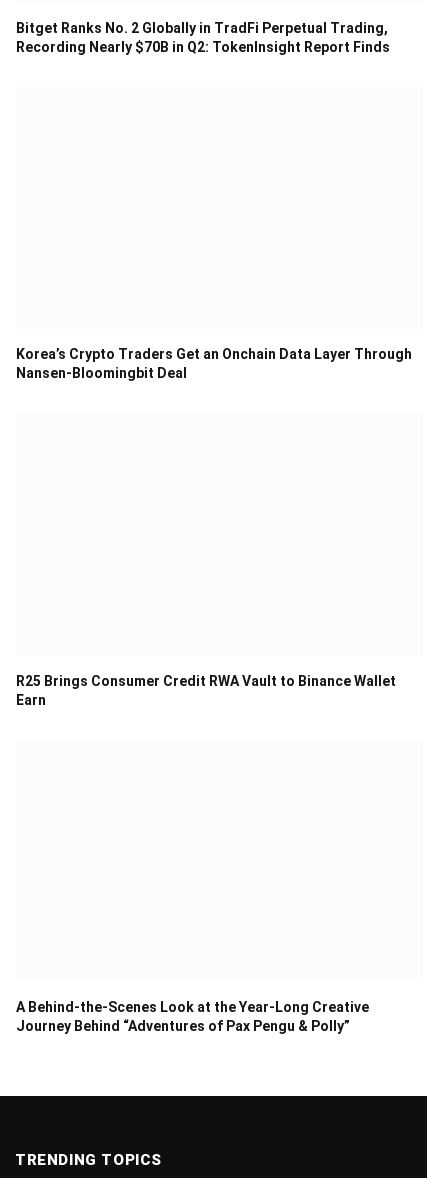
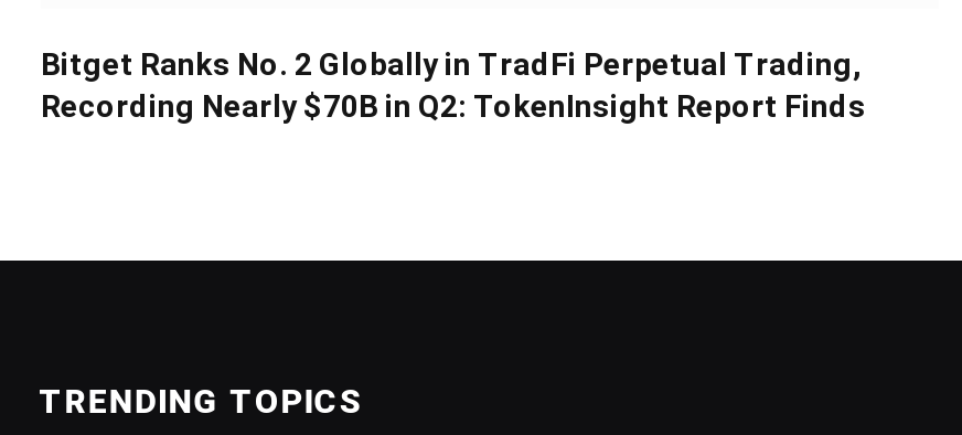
[16,346,412,381] Korea’s Crypto Traders Get an Onchain Data Layer Through | Nansen-Bloomingbit Deal -> none
[16,673,396,708] R25 Brings Consumer Credit RWA Vault to Binance Wallet | Earn -> none
[16,999,369,1034] A Behind-the-Scenes Look at the Year-Long Creative | Journey Behind “Adventures of Pax Pengu & Polly” -> none

